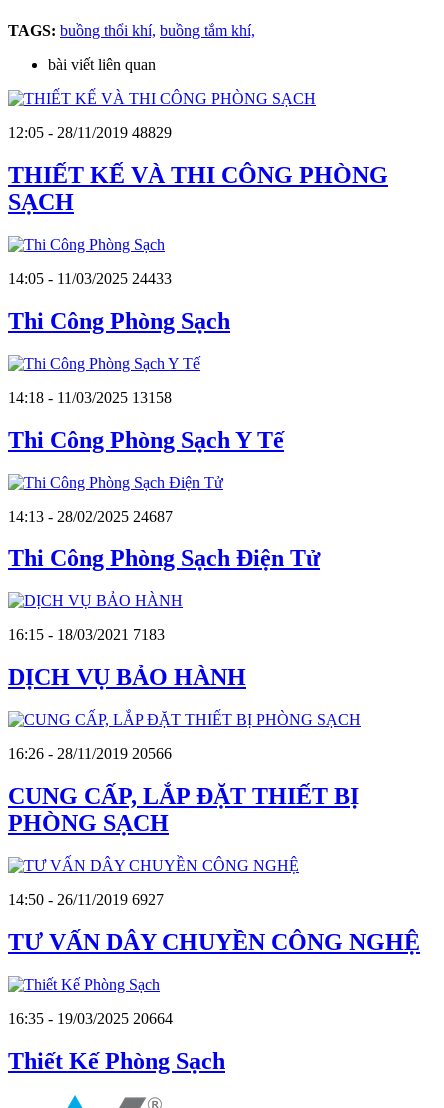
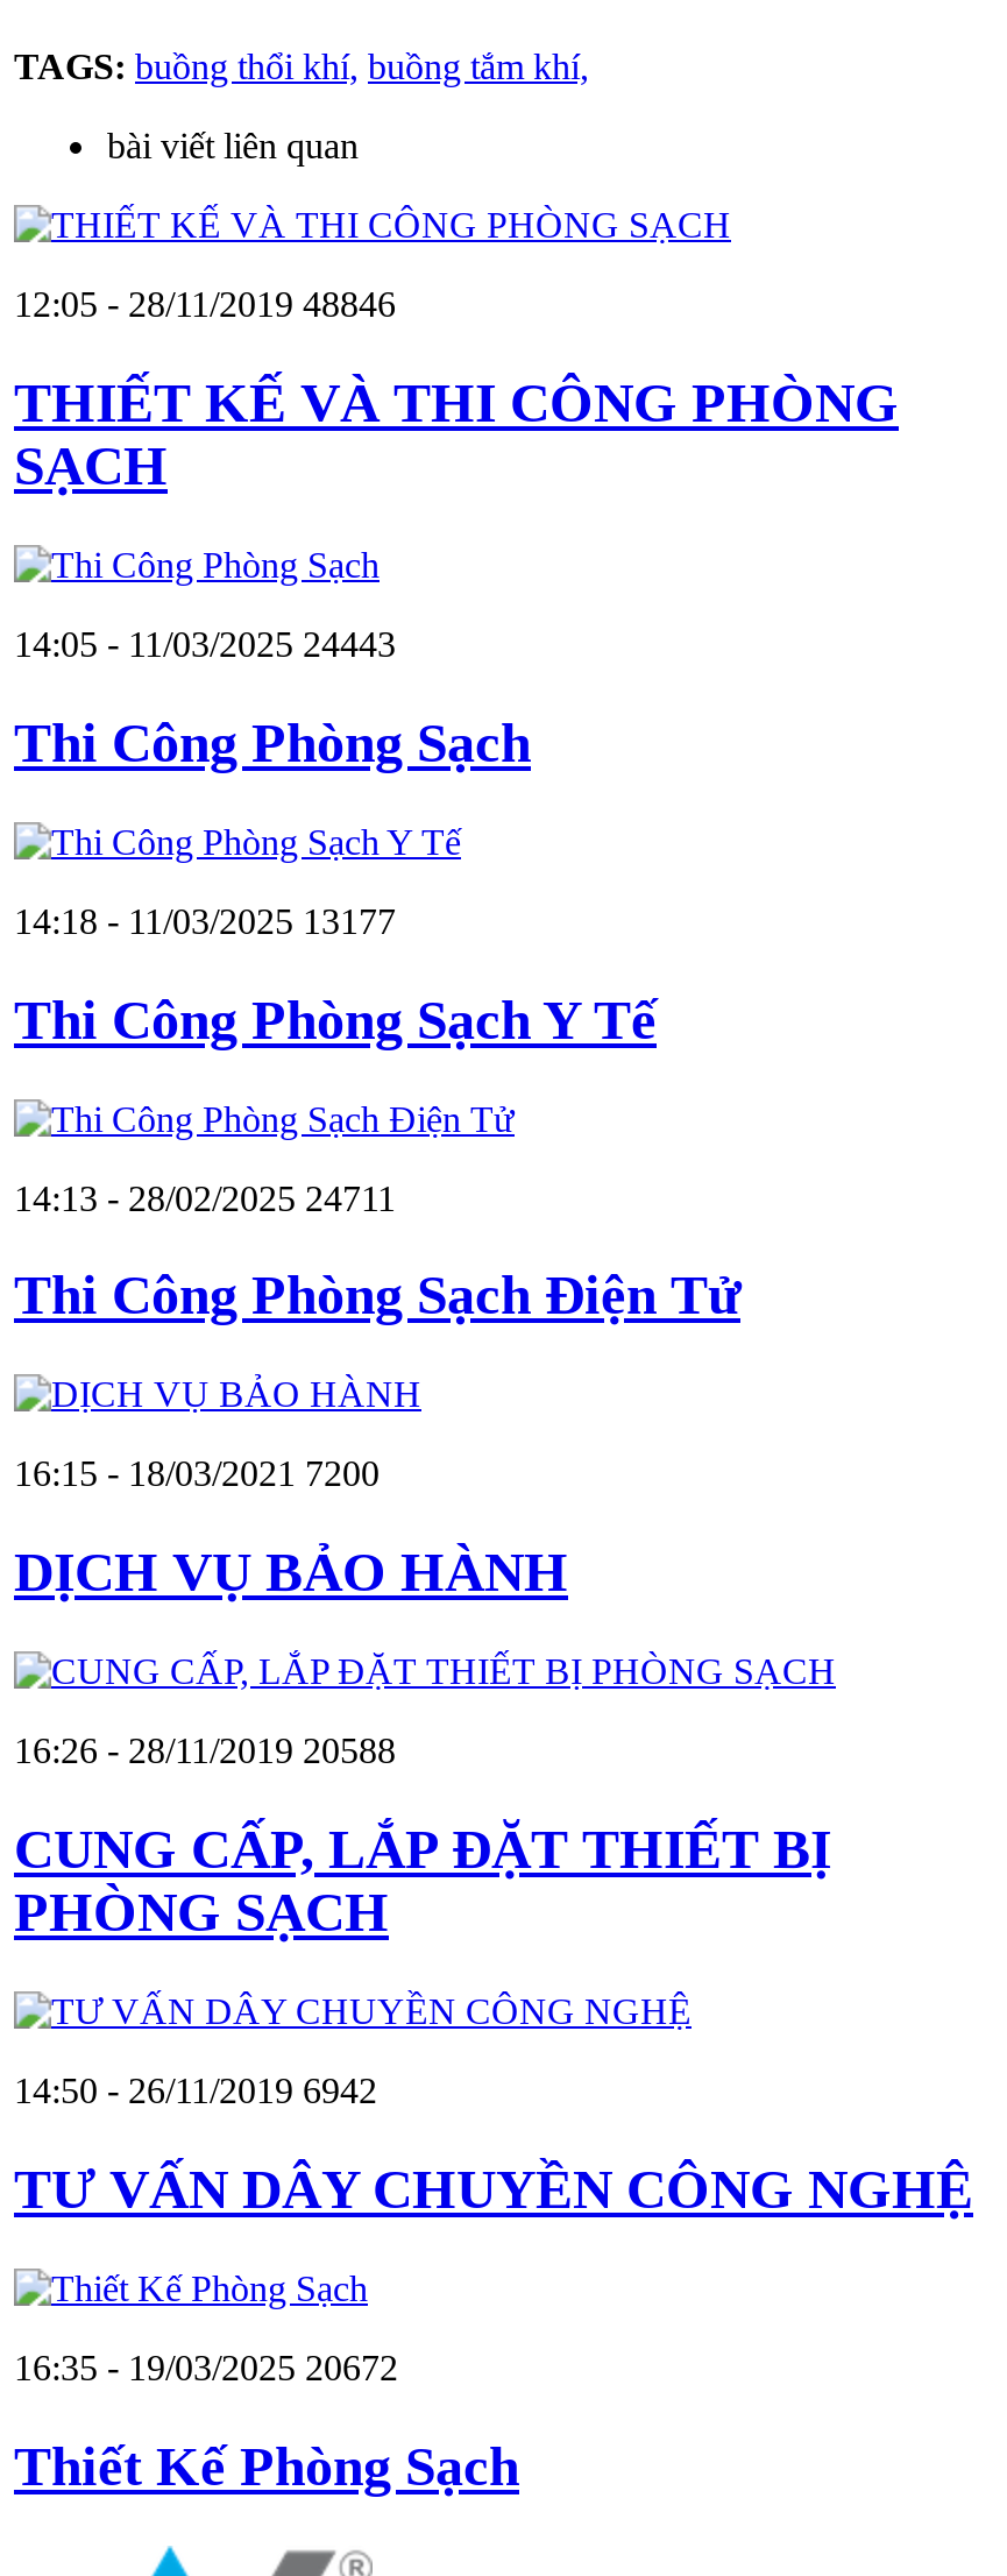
[8,124,172,141] 12:05 - 28/11/2019 48829 -> [14,284,396,324] 12:05 - 28/11/2019 48846
[8,270,172,287] 14:05 - 11/03/2025 24433 -> [14,624,396,664] 14:05 - 11/03/2025 24443
[8,389,172,406] 14:18 - 11/03/2025 13158 -> [14,901,396,940] 14:18 - 11/03/2025 13177
[8,508,173,525] 14:13 - 28/02/2025 24687 -> [14,1178,396,1217] 14:13 - 28/02/2025 24711
[8,626,165,643] 16:15 - 18/03/2021 7183 -> [14,1454,380,1494] 16:15 - 18/03/2021 7200
[8,745,172,762] 16:26 - 28/11/2019 20566 -> [14,1731,396,1771] 16:26 - 28/11/2019 20588
[8,891,164,908] 14:50 - 26/11/2019 6927 -> [14,2071,377,2110] 14:50 - 26/11/2019 6942
[8,1010,173,1027] 16:35 - 19/03/2025 20664 -> [14,2347,398,2387] 16:35 - 19/03/2025 20672

